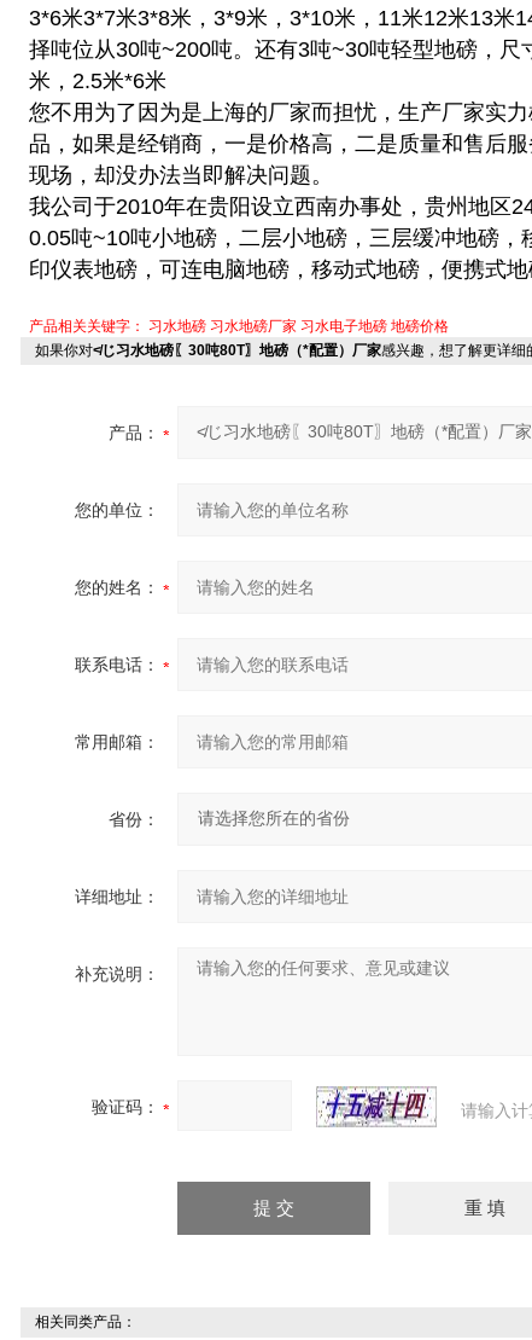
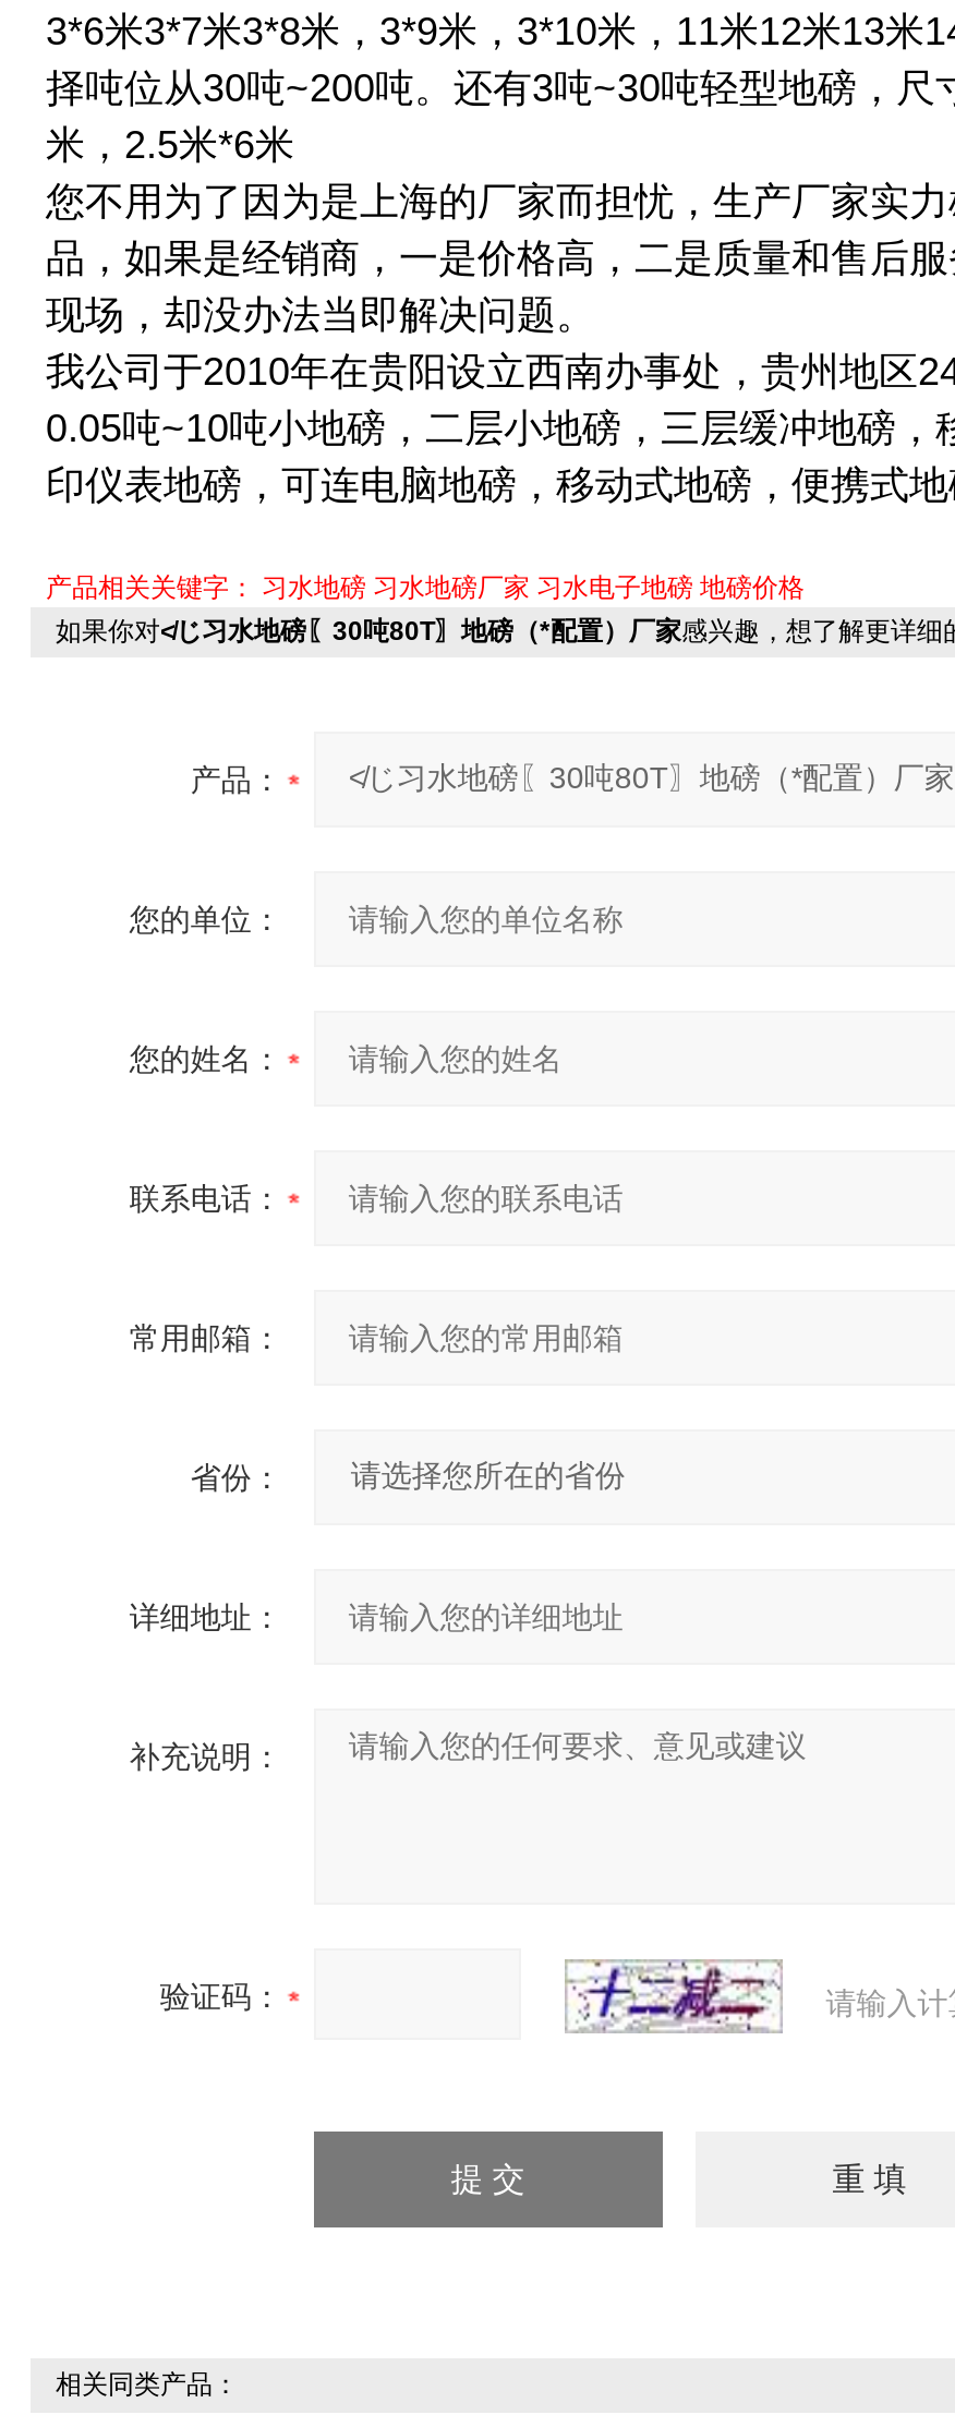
[318,1086,435,1126] [image] -> [567,1959,783,2033] [image]

